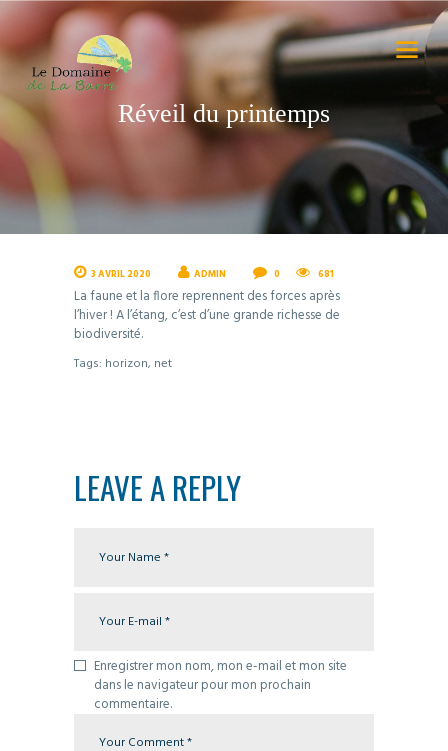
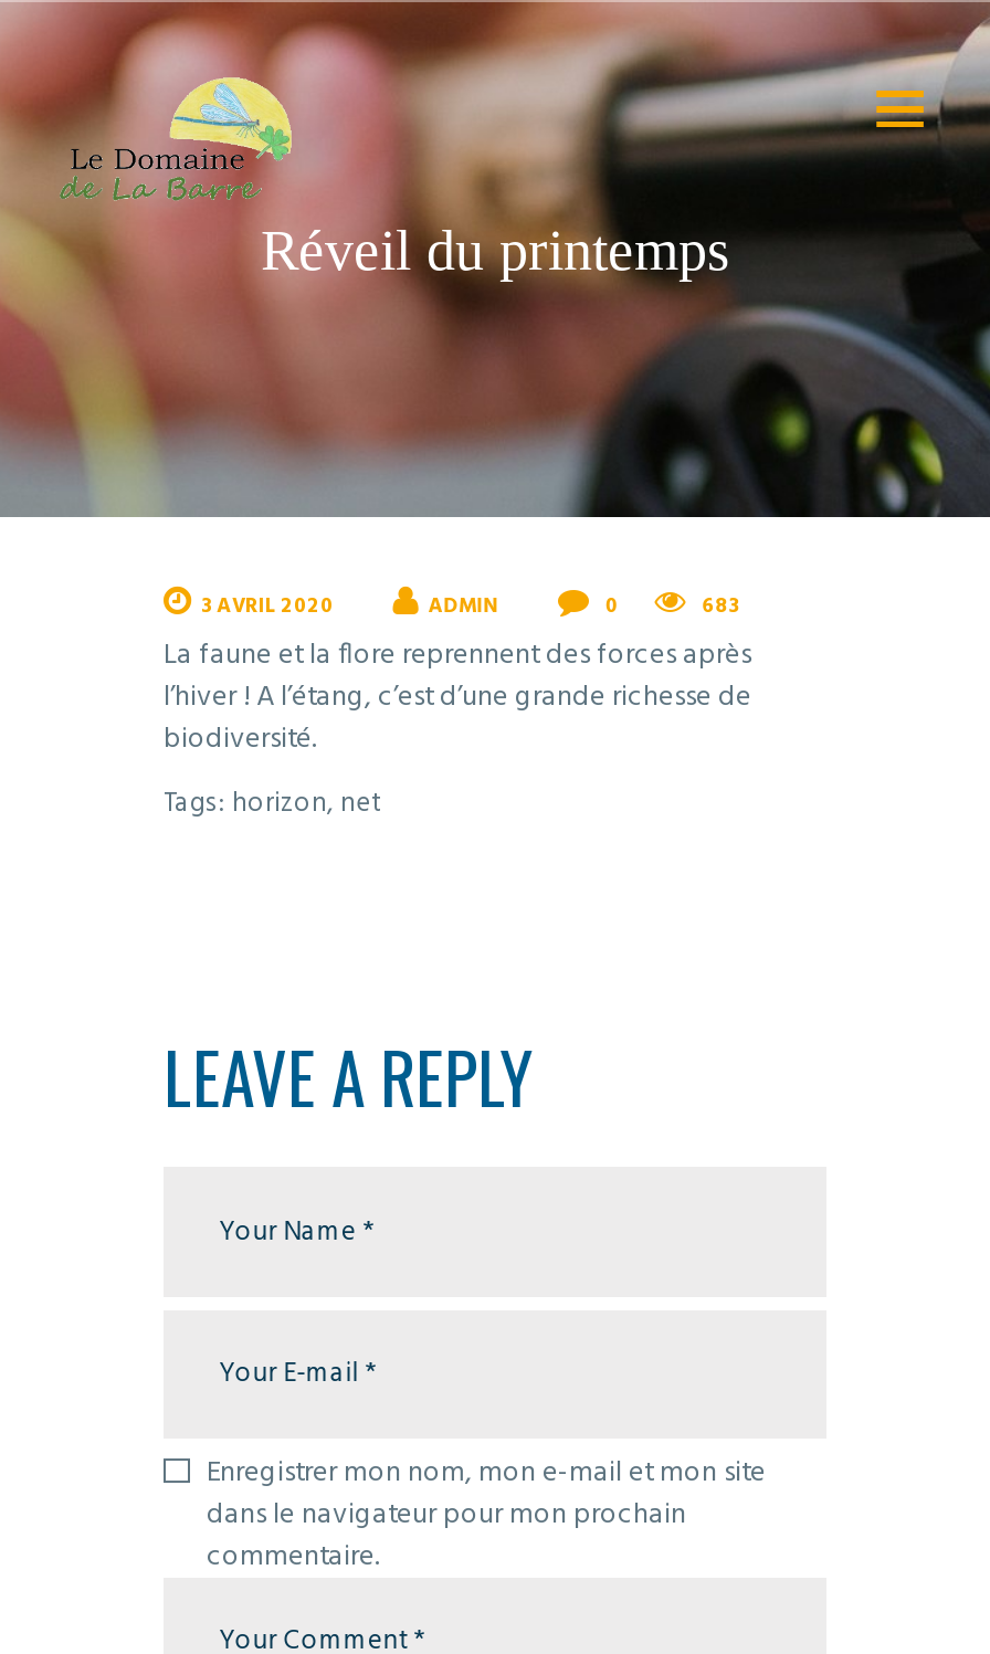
[318,267,334,282] 681 -> [702,590,739,623] 683

